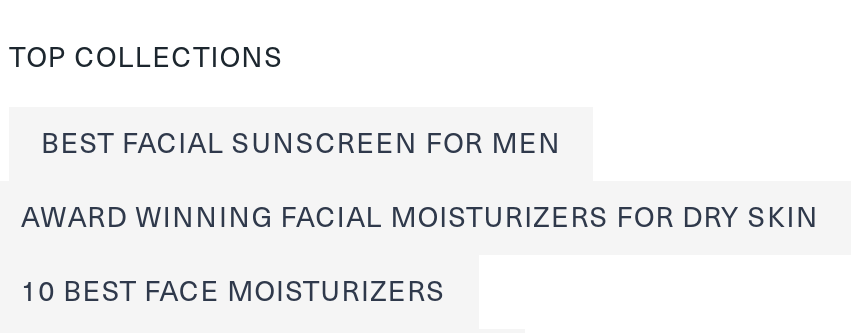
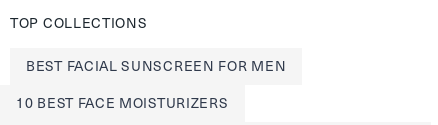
[21,199,819,235] AWARD WINNING FACIAL MOISTURIZERS FOR DRY SKIN -> none

